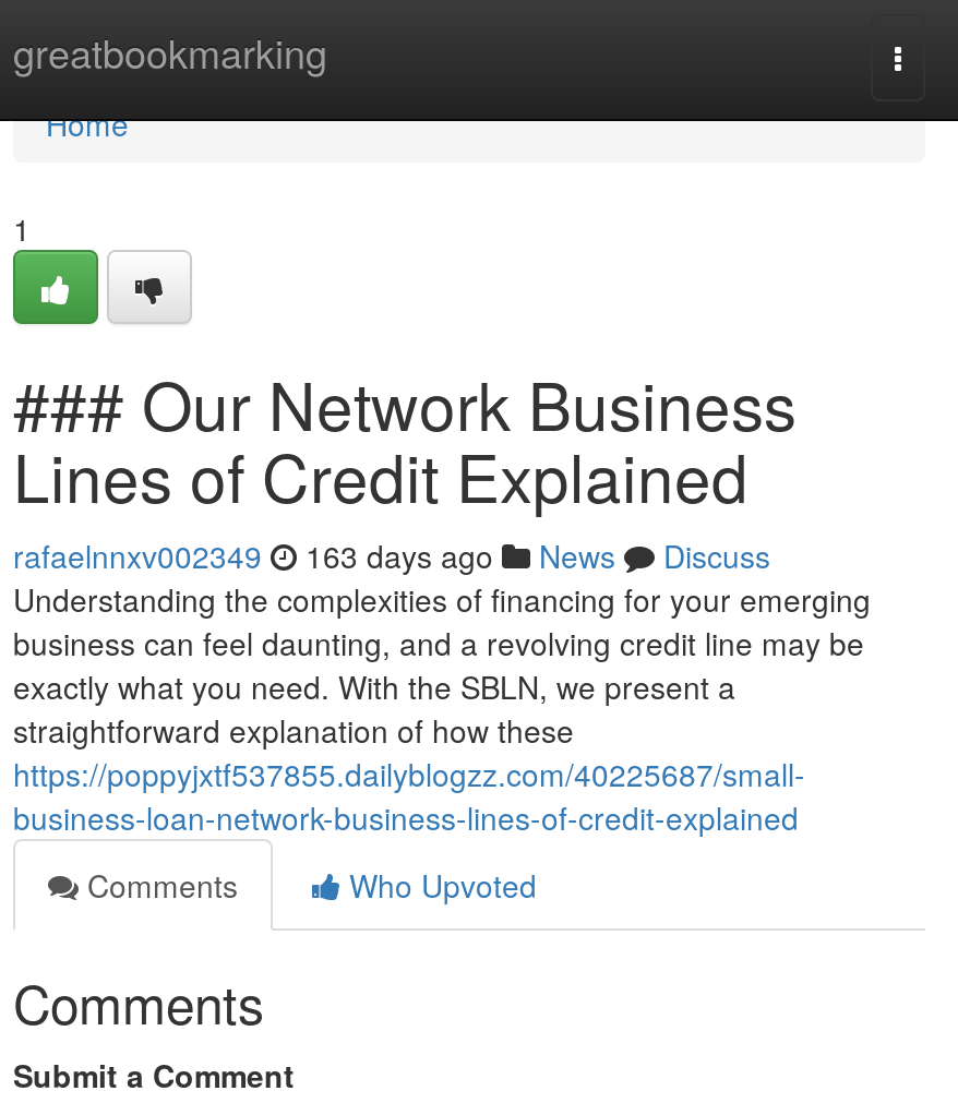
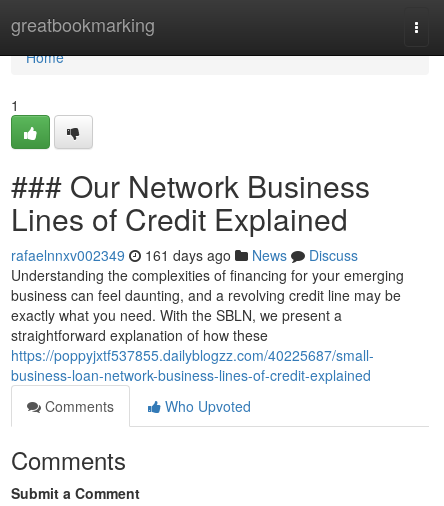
[13,533,770,577] rafaelnnxv002349 163 days ago News Discuss -> [11,245,358,265] rafaelnnxv002349 161 days ago News Discuss

